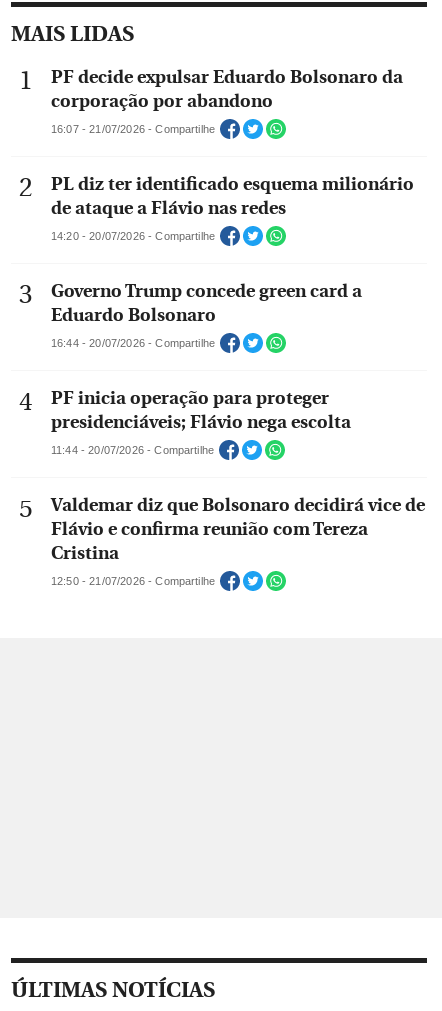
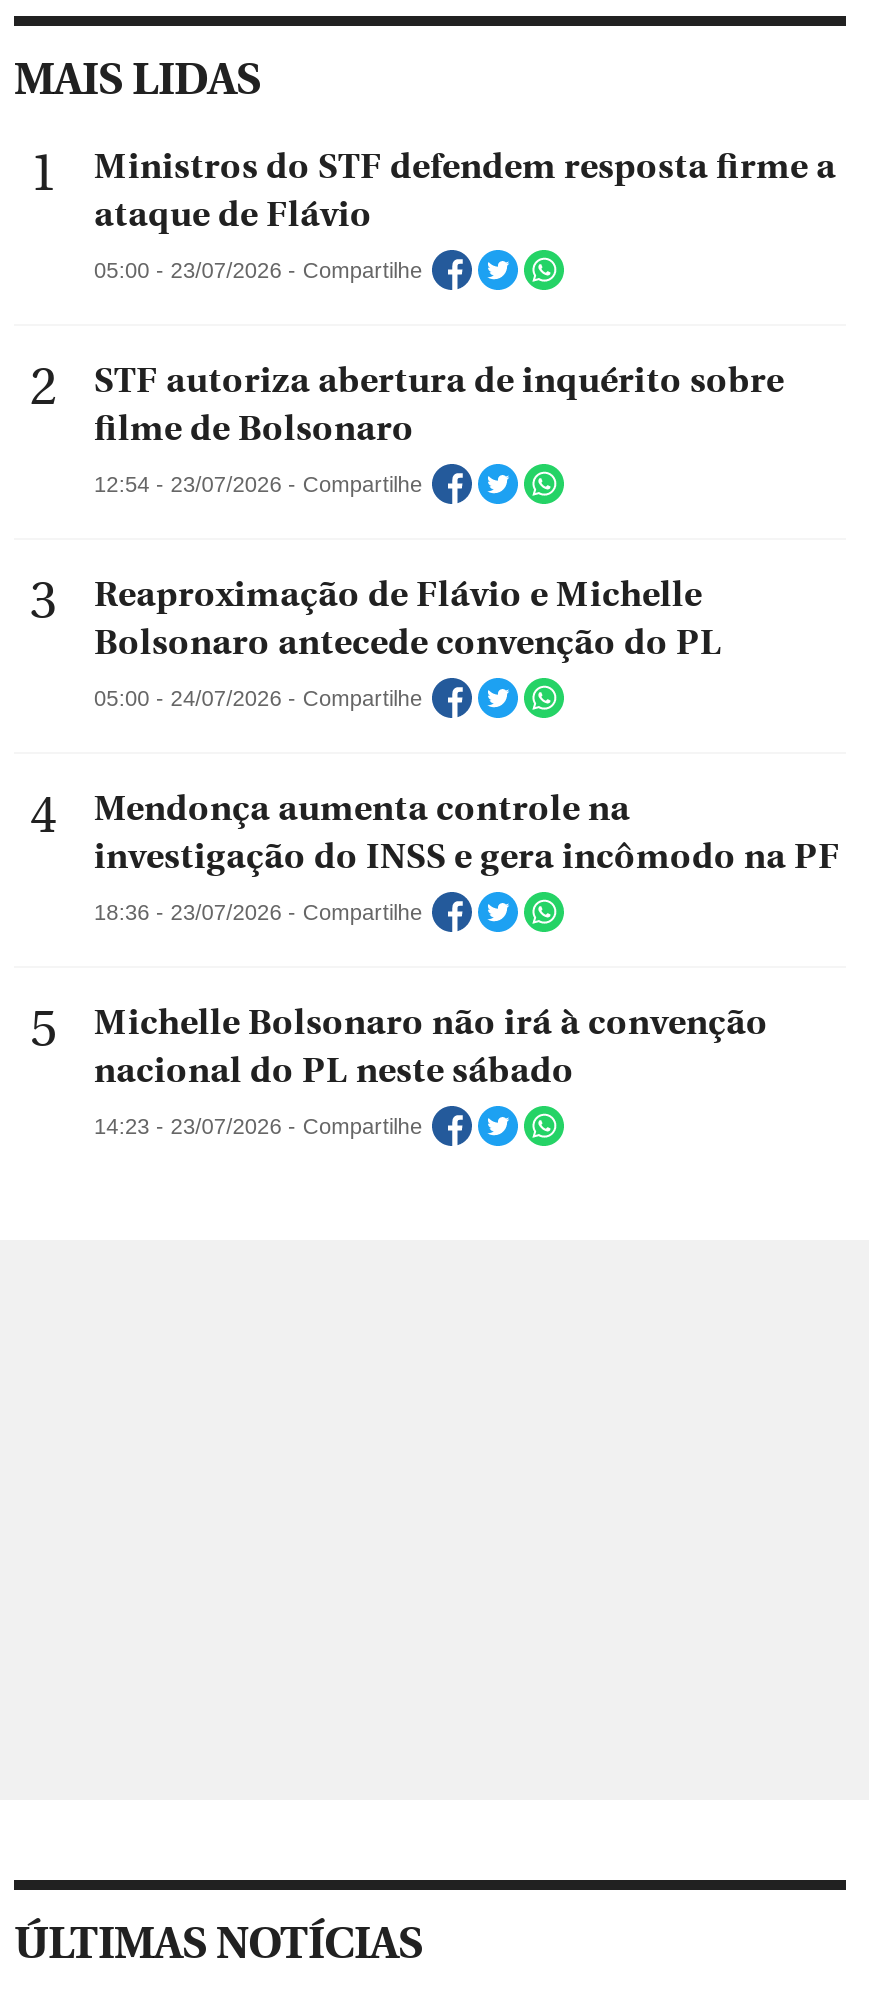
[51,67,403,112] PF decide expulsar Eduardo Bolsonaro da | corporação por abandono -> [94,146,836,236] Ministros do STF defendem resposta firme a | ataque de Flávio
[51,123,215,135] 16:07 - 21/07/2026 - Compartilhe -> [94,259,422,283] 05:00 - 23/07/2026 - Compartilhe
[51,174,414,219] PL diz ter identificado esquema milionário | de ataque a Flávio nas redes -> [94,360,784,450] STF autoriza abertura de inquérito sobre | filme de Bolsonaro
[51,230,215,242] 14:20 - 20/07/2026 - Compartilhe -> [94,473,422,497] 12:54 - 23/07/2026 - Compartilhe
[51,281,362,326] Governo Trump concede green card a | Eduardo Bolsonaro -> [94,574,722,664] Reaproximação de Flávio e Michelle | Bolsonaro antecede convenção do PL
[51,337,215,349] 16:44 - 20/07/2026 - Compartilhe -> [94,687,422,711] 05:00 - 24/07/2026 - Compartilhe
[51,388,351,433] PF inicia operação para proteger | presidenciáveis; Flávio nega escolta -> [94,788,840,878] Mendonça aumenta controle na | investigação do INSS e gera incômodo na PF
[51,444,214,456] 11:44 - 20/07/2026 - Compartilhe -> [94,901,422,925] 18:36 - 23/07/2026 - Compartilhe
[51,495,425,564] Valdemar diz que Bolsonaro decidirá vice de | Flávio e confirma reunião com Tereza | Cristina -> [94,1002,768,1092] Michelle Bolsonaro não irá à convenção | nacional do PL neste sábado
[51,575,215,587] 12:50 - 21/07/2026 - Compartilhe -> [94,1115,422,1139] 14:23 - 23/07/2026 - Compartilhe

